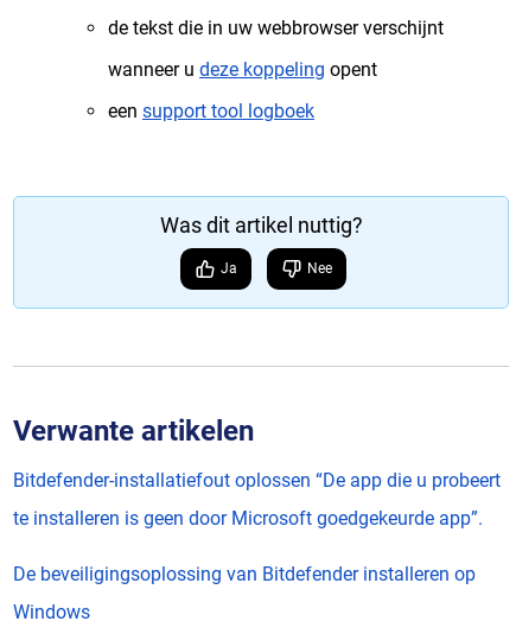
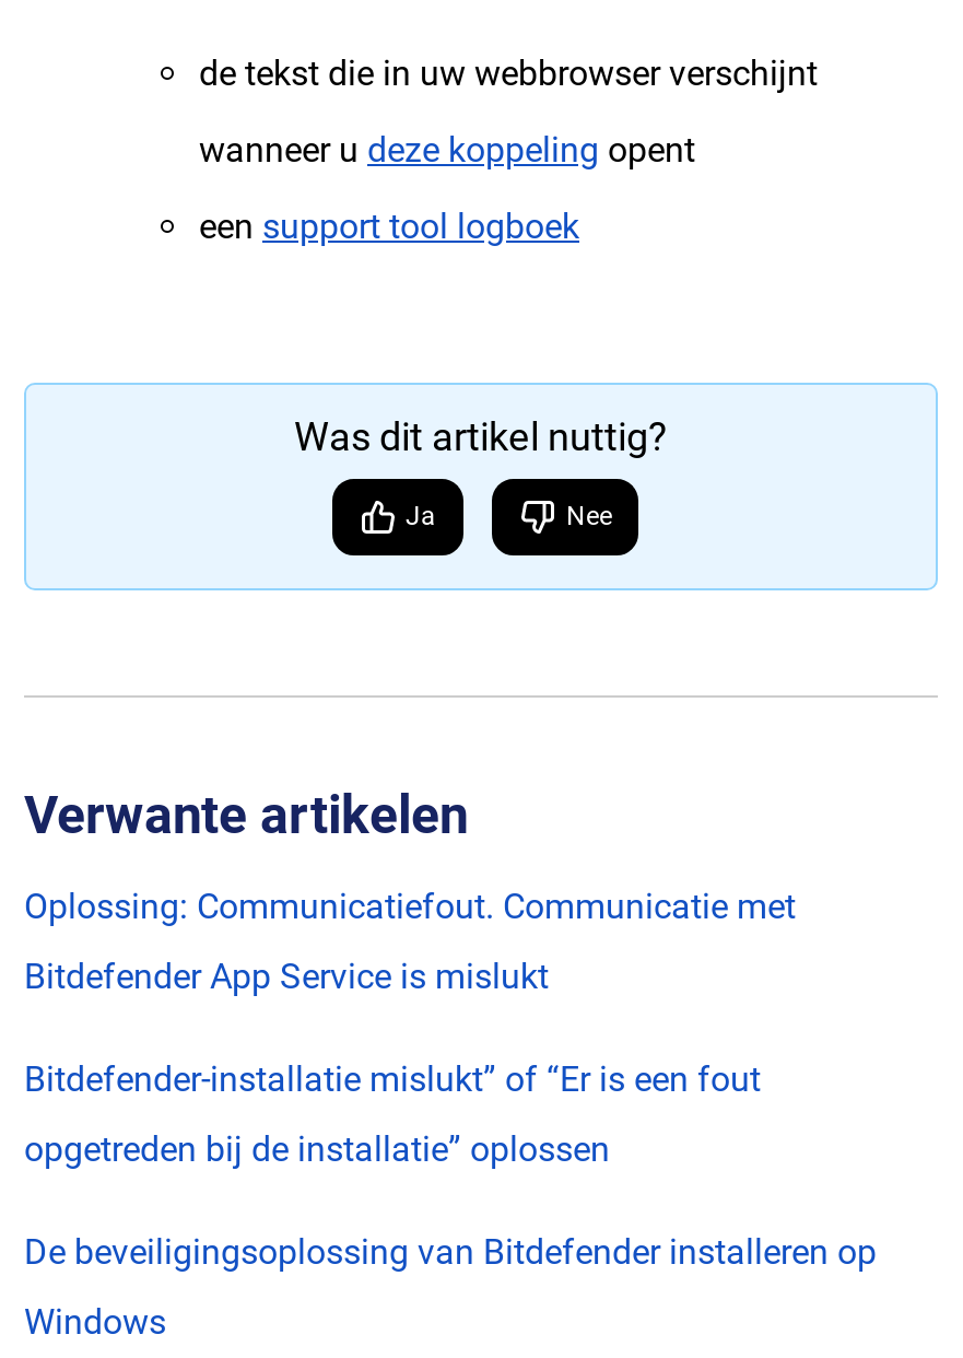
[13,469,501,529] Bitdefender-installatiefout oplossen “De app die u probeert | te installeren is geen door Microsoft goedgekeurde app”. -> [24,885,796,1169] Oplossing: Communicatiefout. Communicatie met | Bitdefender App Service is mislukt | Bitdefender-installatie mislukt” of “Er is een fout | opgetreden bij de installatie” oplossen

